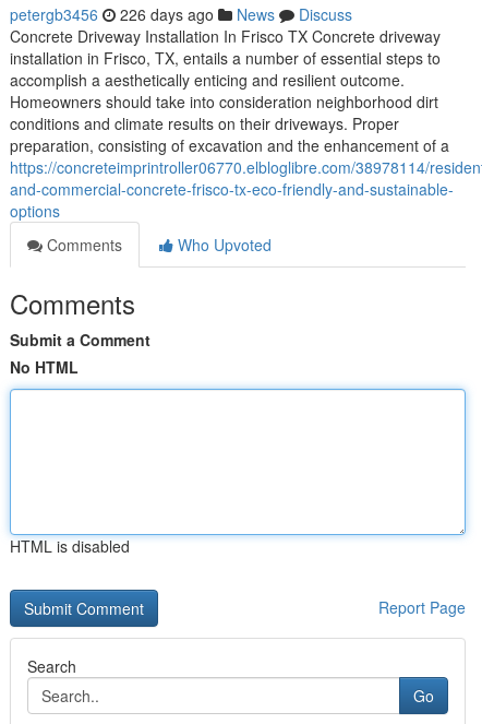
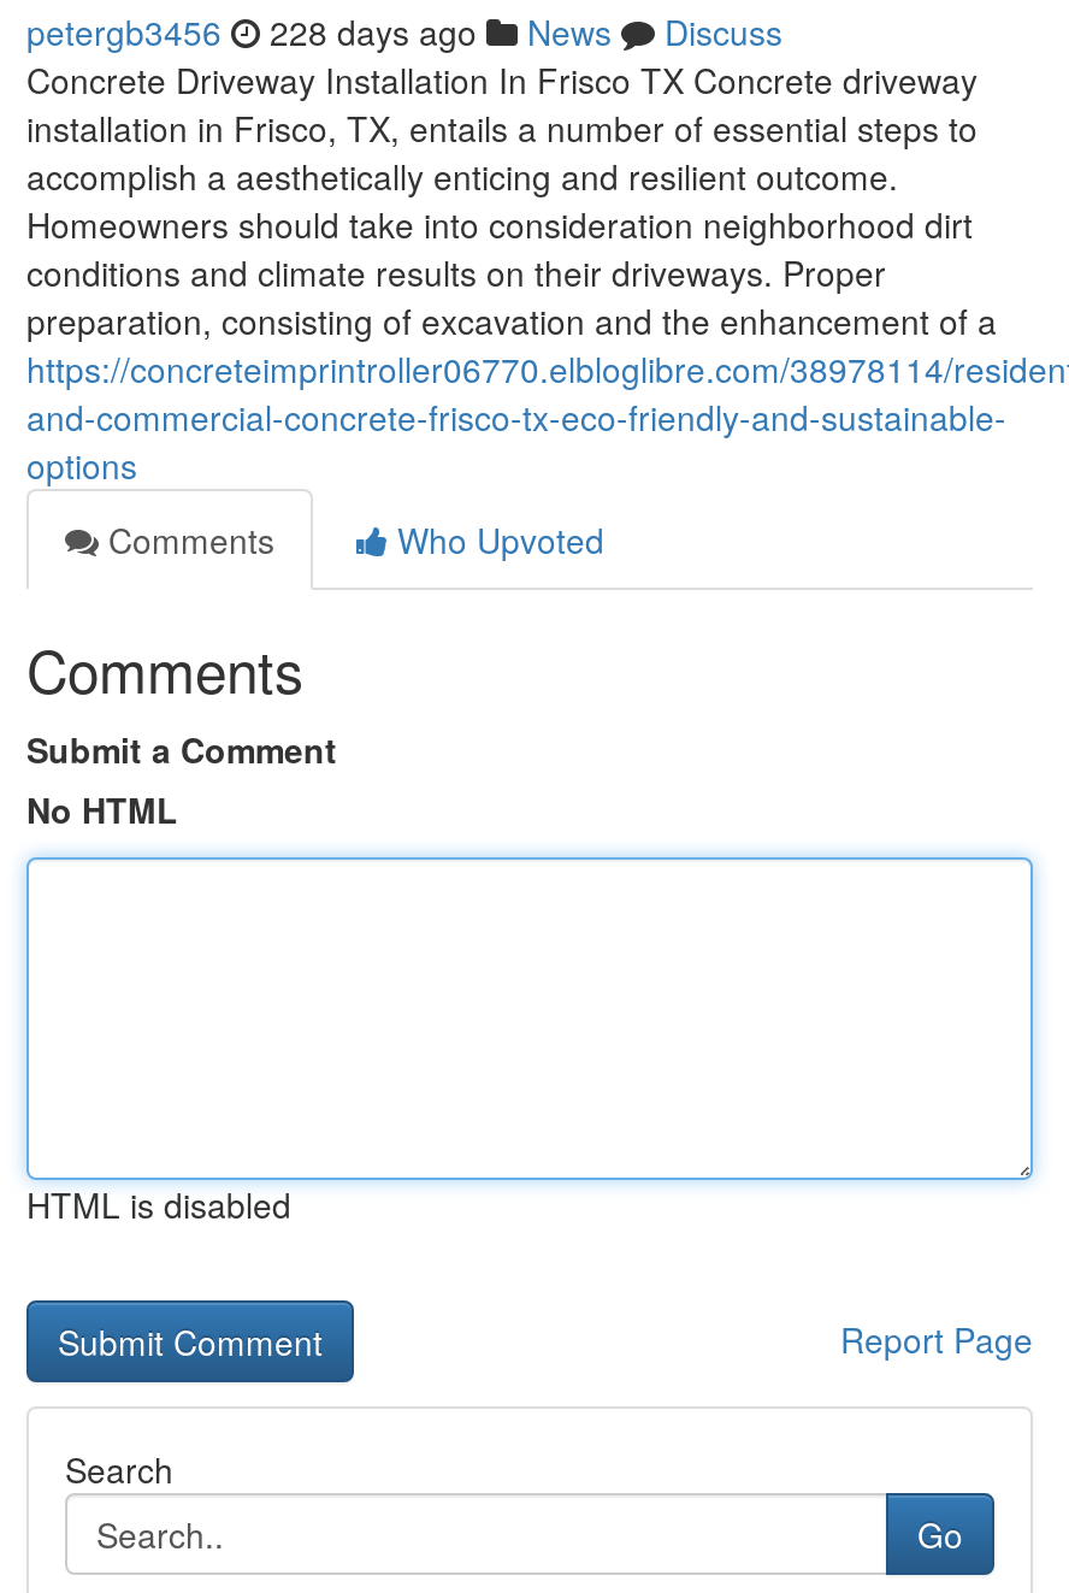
[10,3,352,25] petergb3456 226 days ago News Discuss -> [26,7,782,55] petergb3456 228 days ago News Discuss

